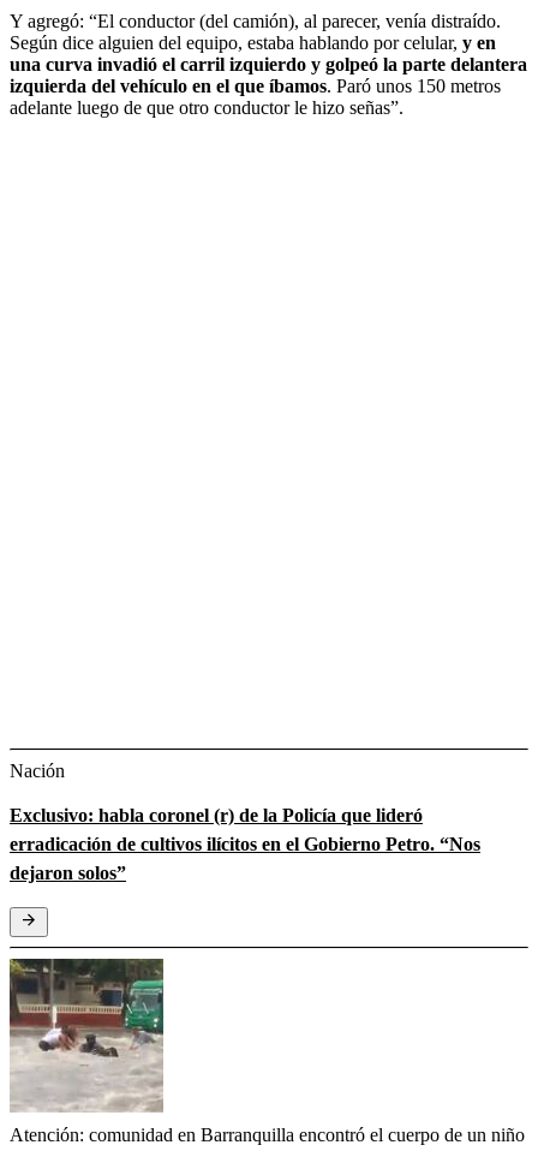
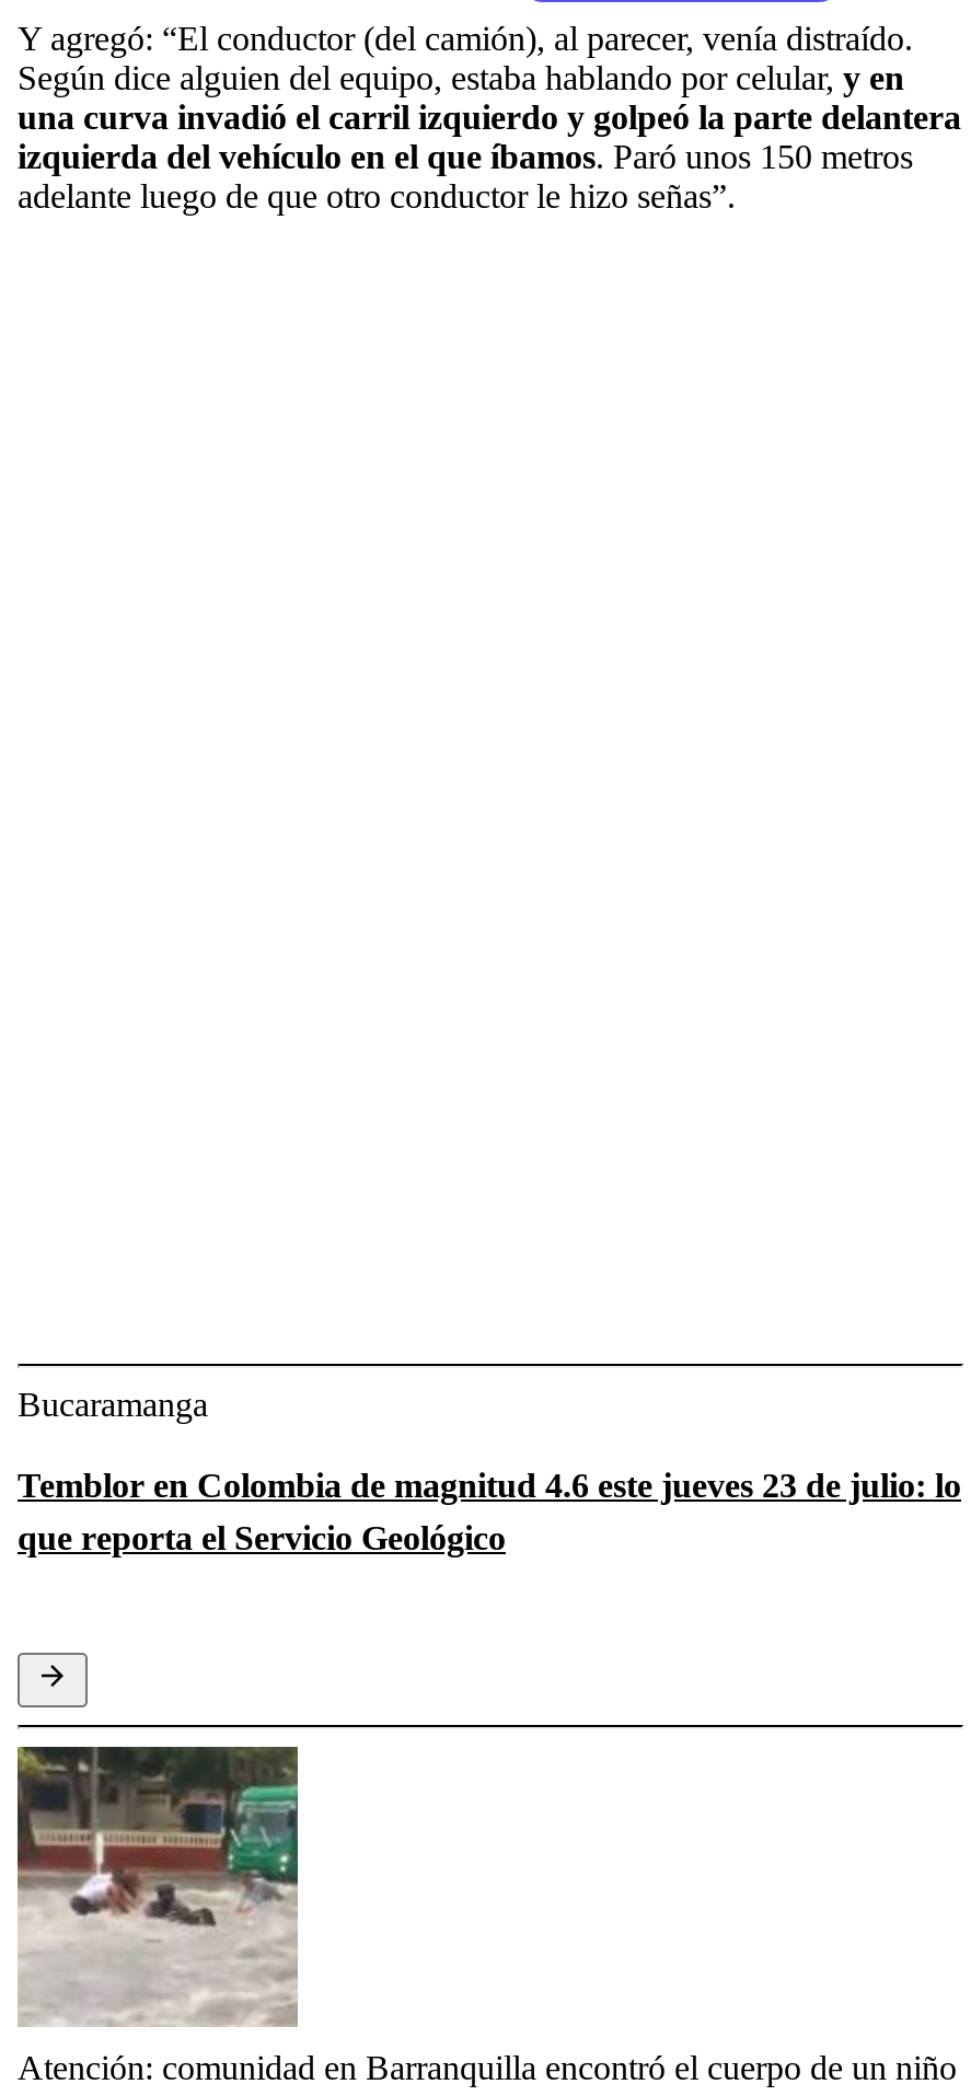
[10,760,65,780] Nación -> [18,1385,208,1422] Bucaramanga
[10,804,480,883] Exclusivo: habla coronel (r) de la Policía que lideró | erradicación de cultivos ilícitos en el Gobierno Petro. “Nos | dejaron solos” -> [18,1466,961,1556] Temblor en Colombia de magnitud 4.6 este jueves 23 de julio: lo | que reporta el Servicio Geológico

